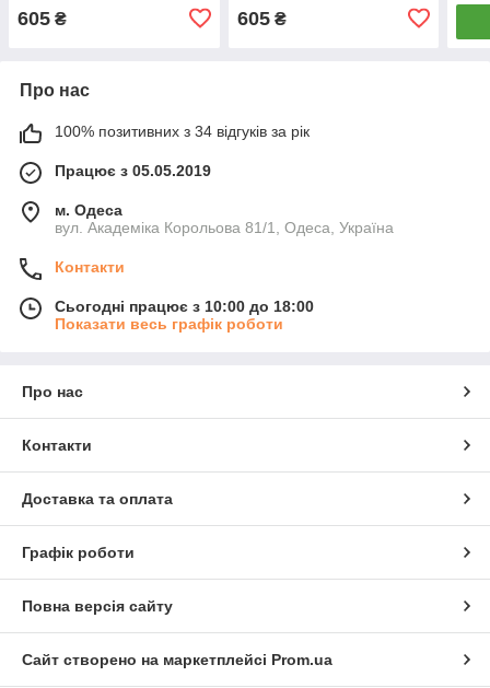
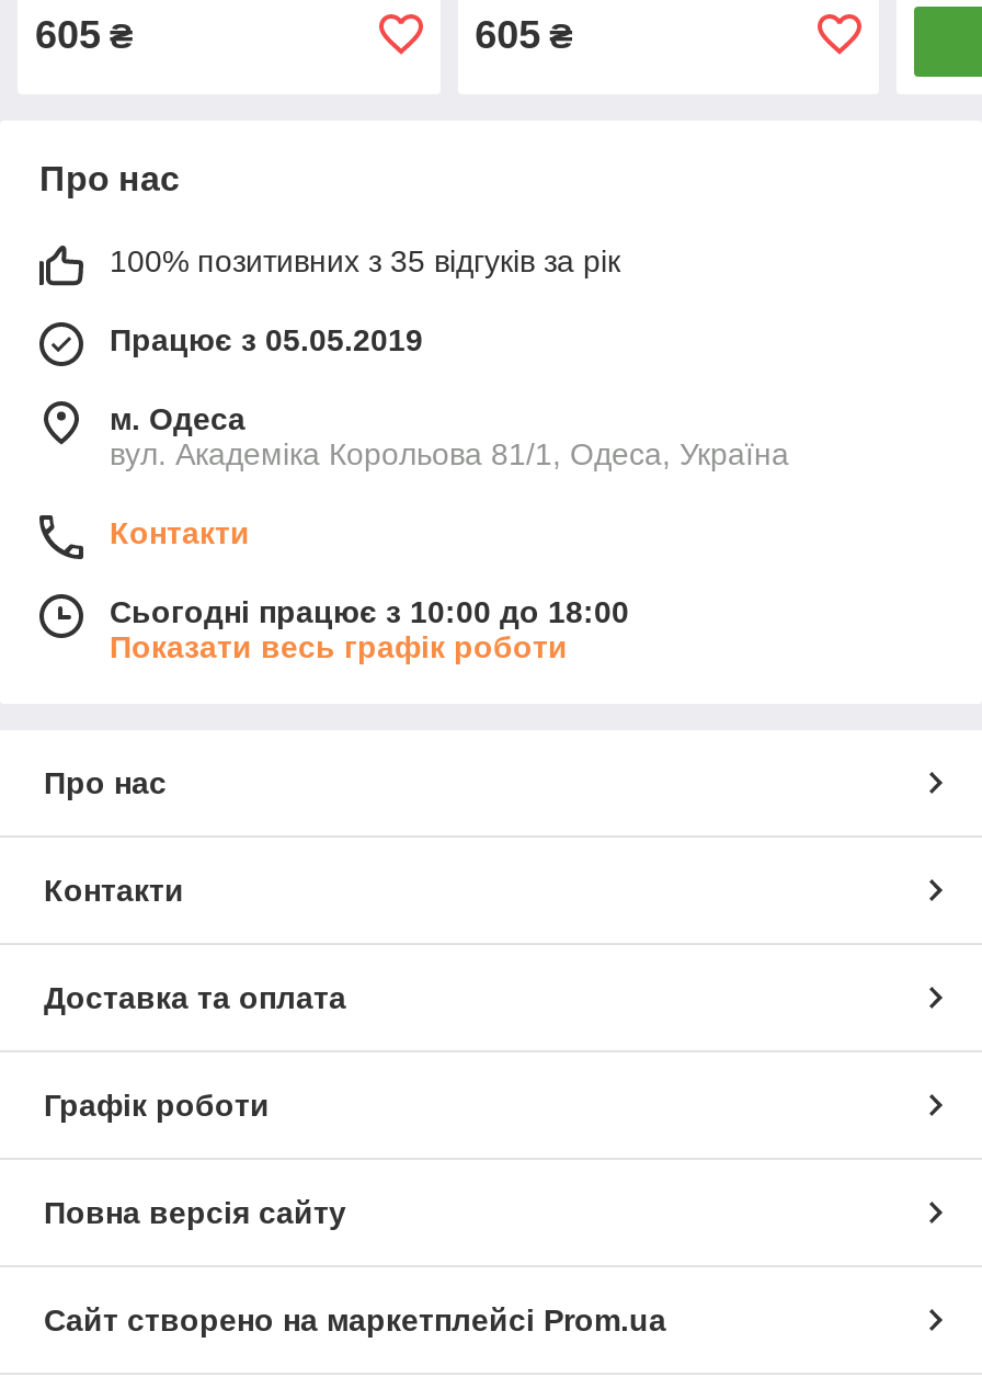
[55,122,310,140] 100% позитивних з 34 відгуків за рік -> [110,243,620,278] 100% позитивних з 35 відгуків за рік

